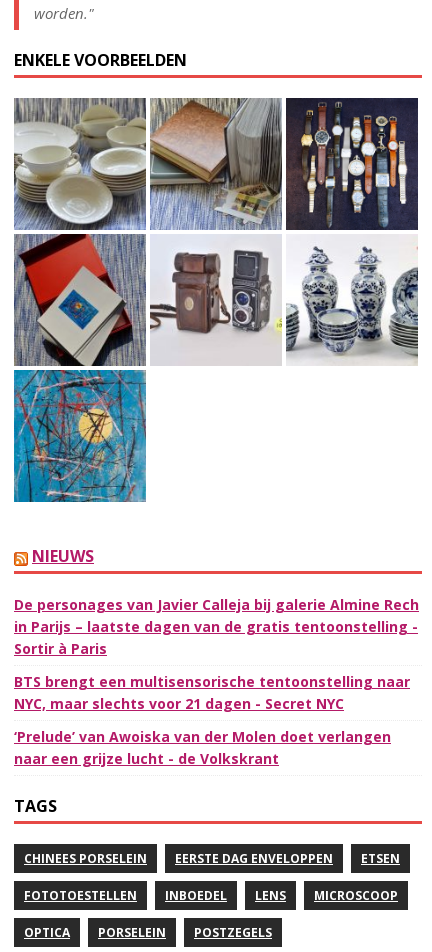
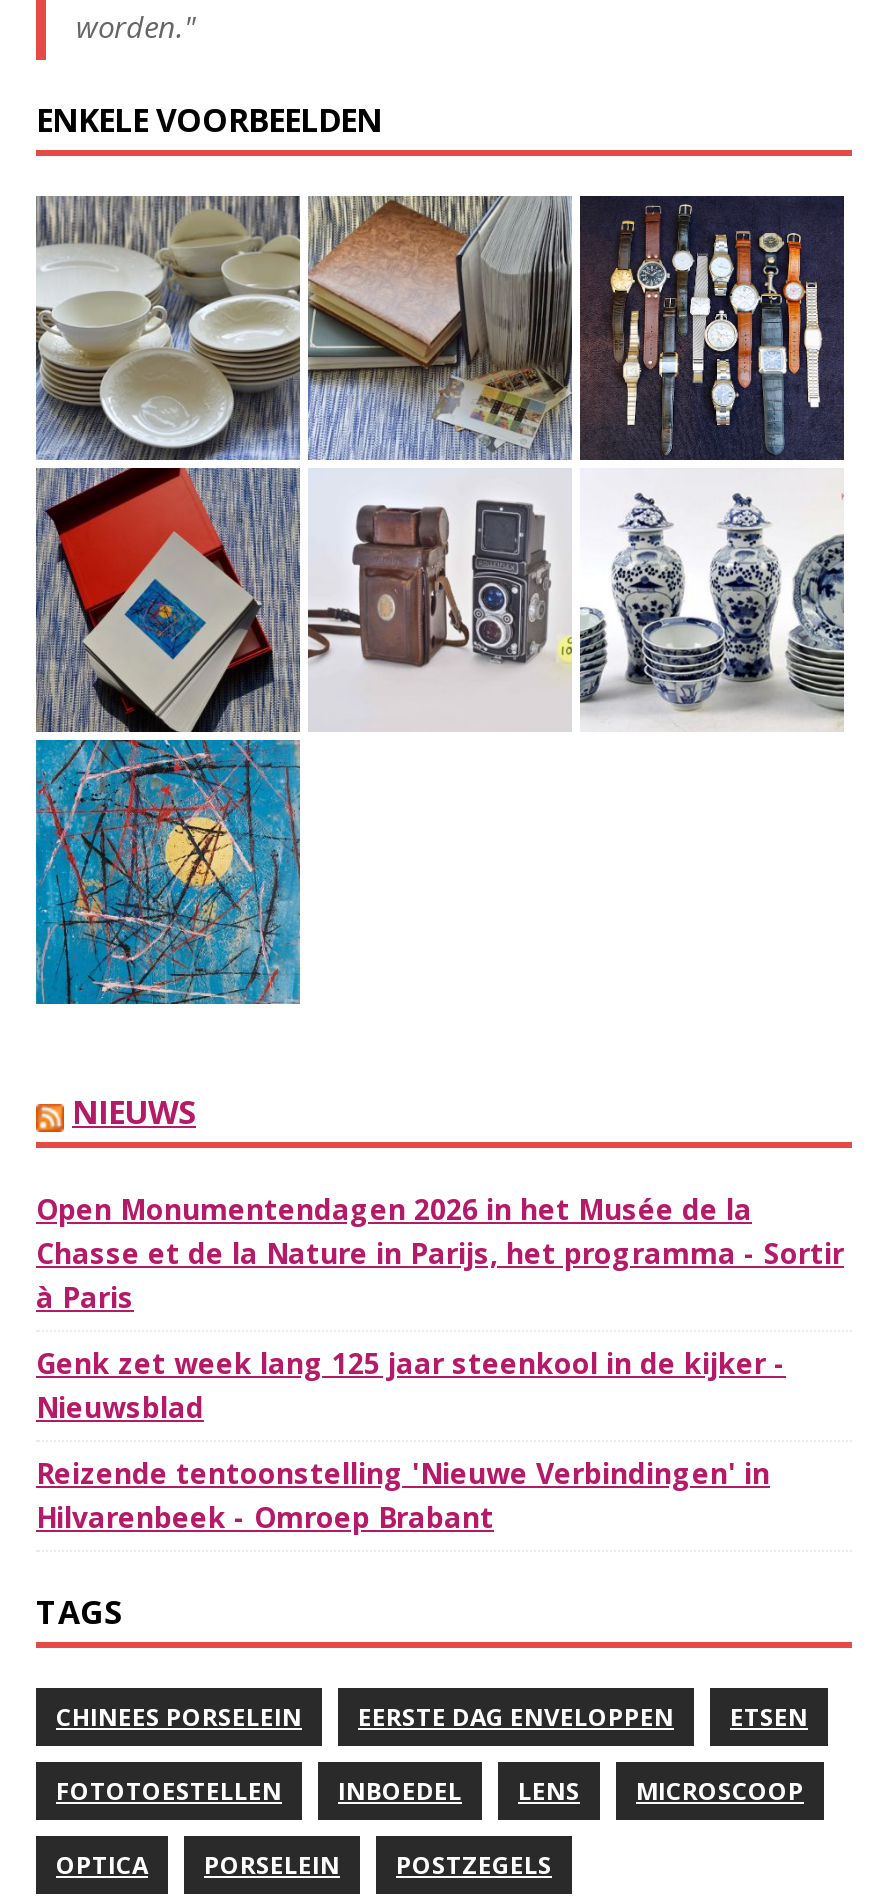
[14,594,419,657] De personages van Javier Calleja bij galerie Almine Rech | in Parijs – laatste dagen van de gratis tentoonstelling - | Sortir à Paris -> [36,1189,844,1315] Open Monumentendagen 2026 in het Musée de la | Chasse et de la Nature in Parijs, het programma - Sortir | à Paris
[14,671,410,712] BTS brengt een multisensorische tentoonstelling naar | NYC, maar slechts voor 21 dagen - Secret NYC -> [36,1343,786,1425] Genk zet week lang 125 jaar steenkool in de kijker - | Nieuwsblad
[14,726,391,767] ‘Prelude’ van Awoiska van der Molen doet verlangen | naar een grijze lucht - de Volkskrant -> [36,1453,770,1535] Reizende tentoonstelling 'Nieuwe Verbindingen' in | Hilvarenbeek - Omroep Brabant

